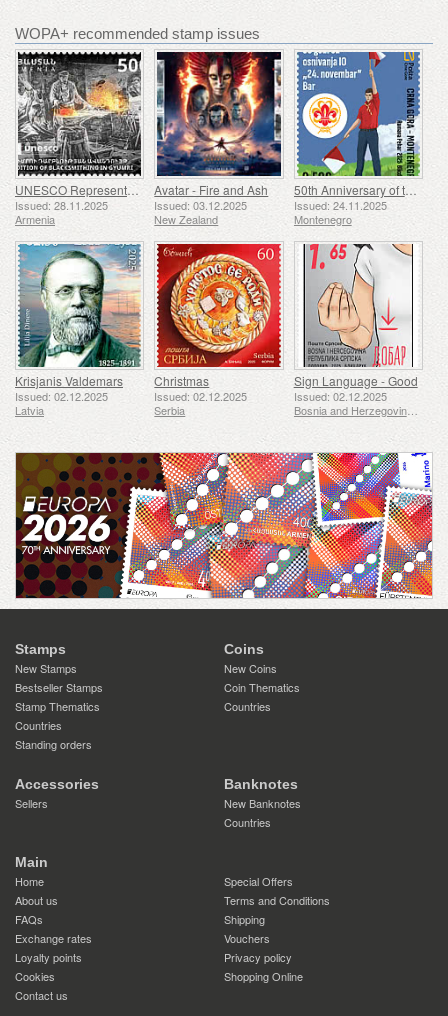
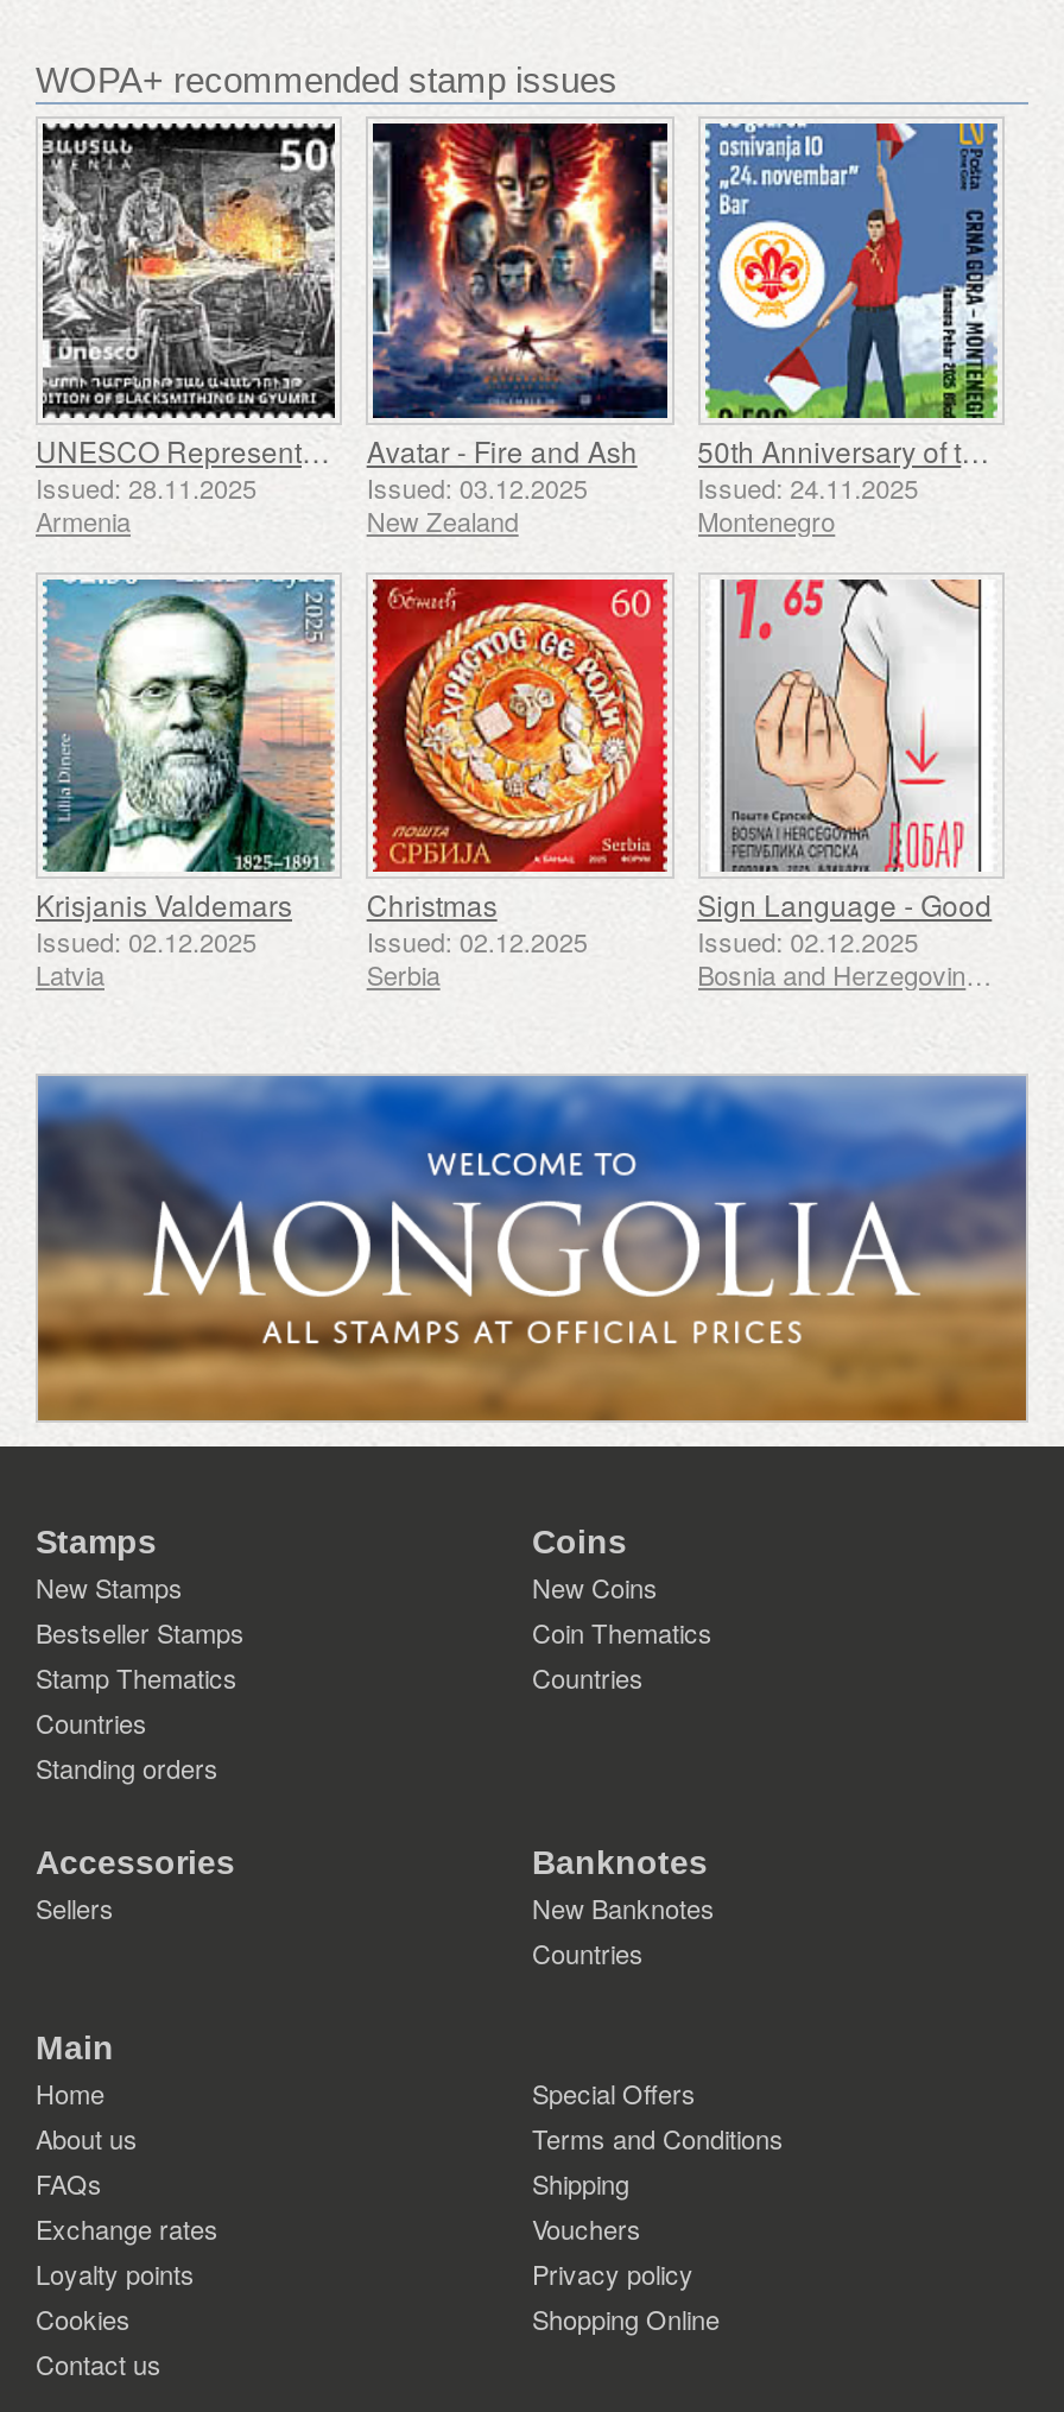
[15,452,433,599] [image] -> [36,1074,1028,1423] [image]

